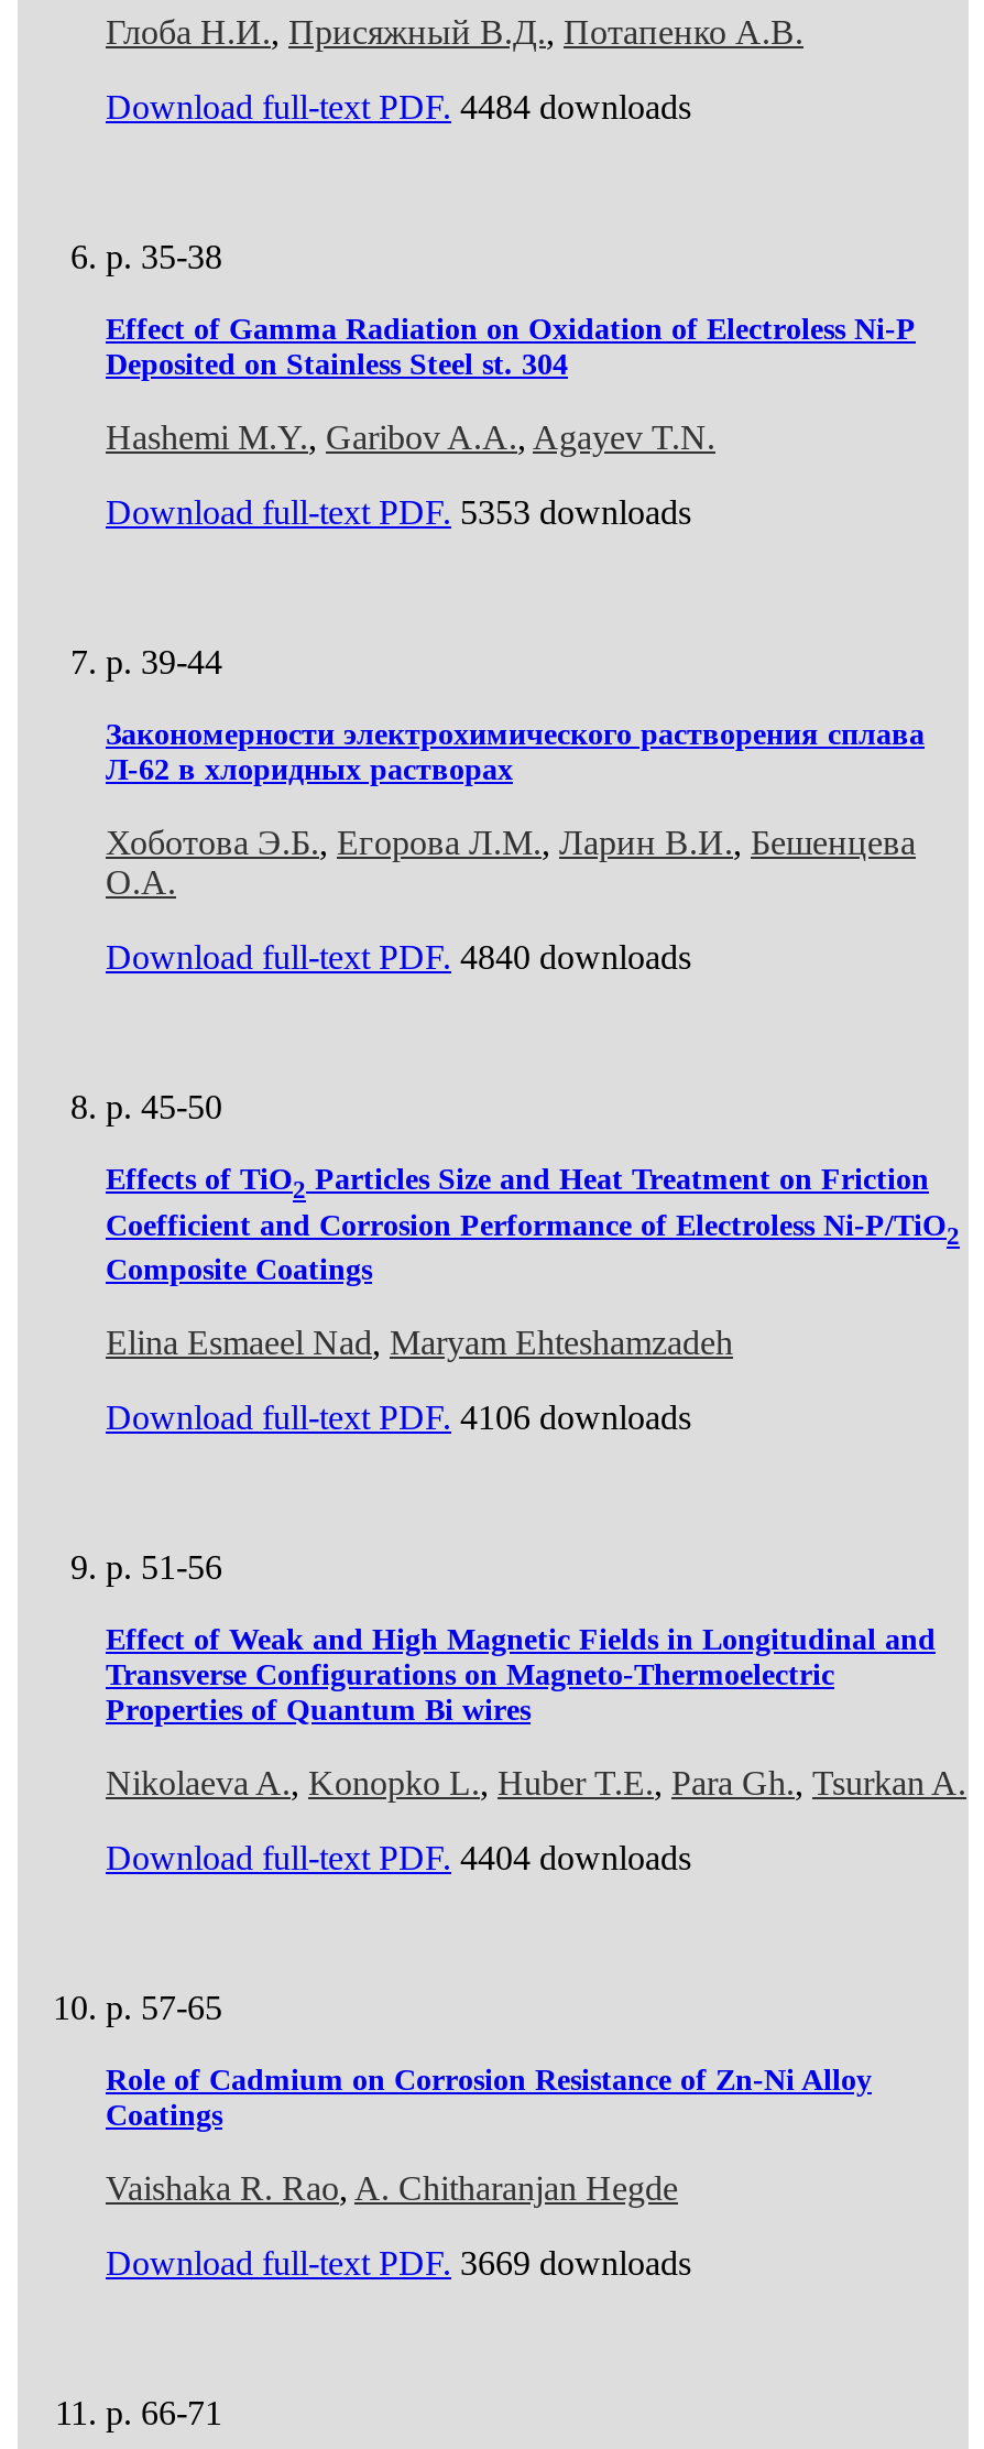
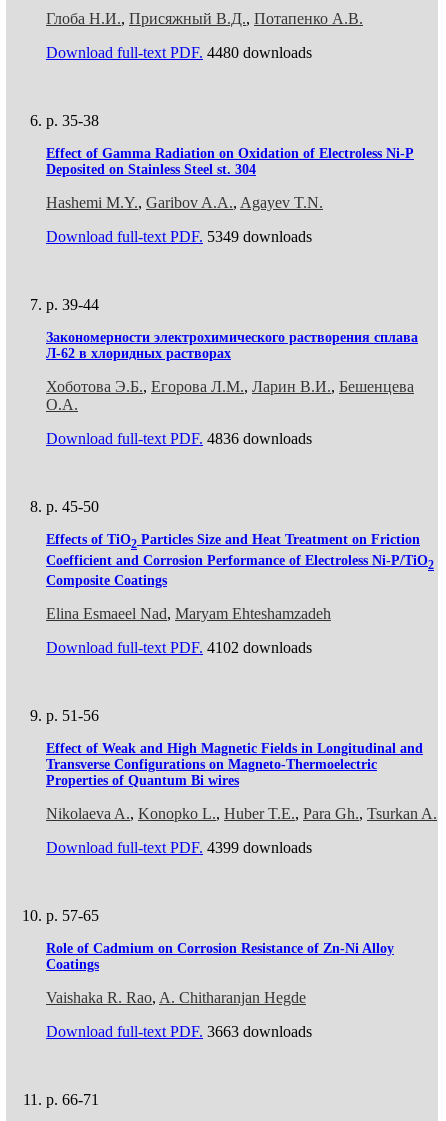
[106,87,691,125] Download full-text PDF. 4484 downloads -> [46,44,312,61] Download full-text PDF. 4480 downloads
[106,493,691,530] Download full-text PDF. 5353 downloads -> [46,228,312,245] Download full-text PDF. 5349 downloads
[106,938,691,975] Download full-text PDF. 4840 downloads -> [46,430,312,447] Download full-text PDF. 4836 downloads
[106,1399,691,1437] Download full-text PDF. 4106 downloads -> [46,639,312,656] Download full-text PDF. 4102 downloads
[106,1840,691,1877] Download full-text PDF. 4404 downloads -> [46,839,312,856] Download full-text PDF. 4399 downloads
[106,2245,691,2282] Download full-text PDF. 3669 downloads -> [46,1023,312,1040] Download full-text PDF. 3663 downloads

